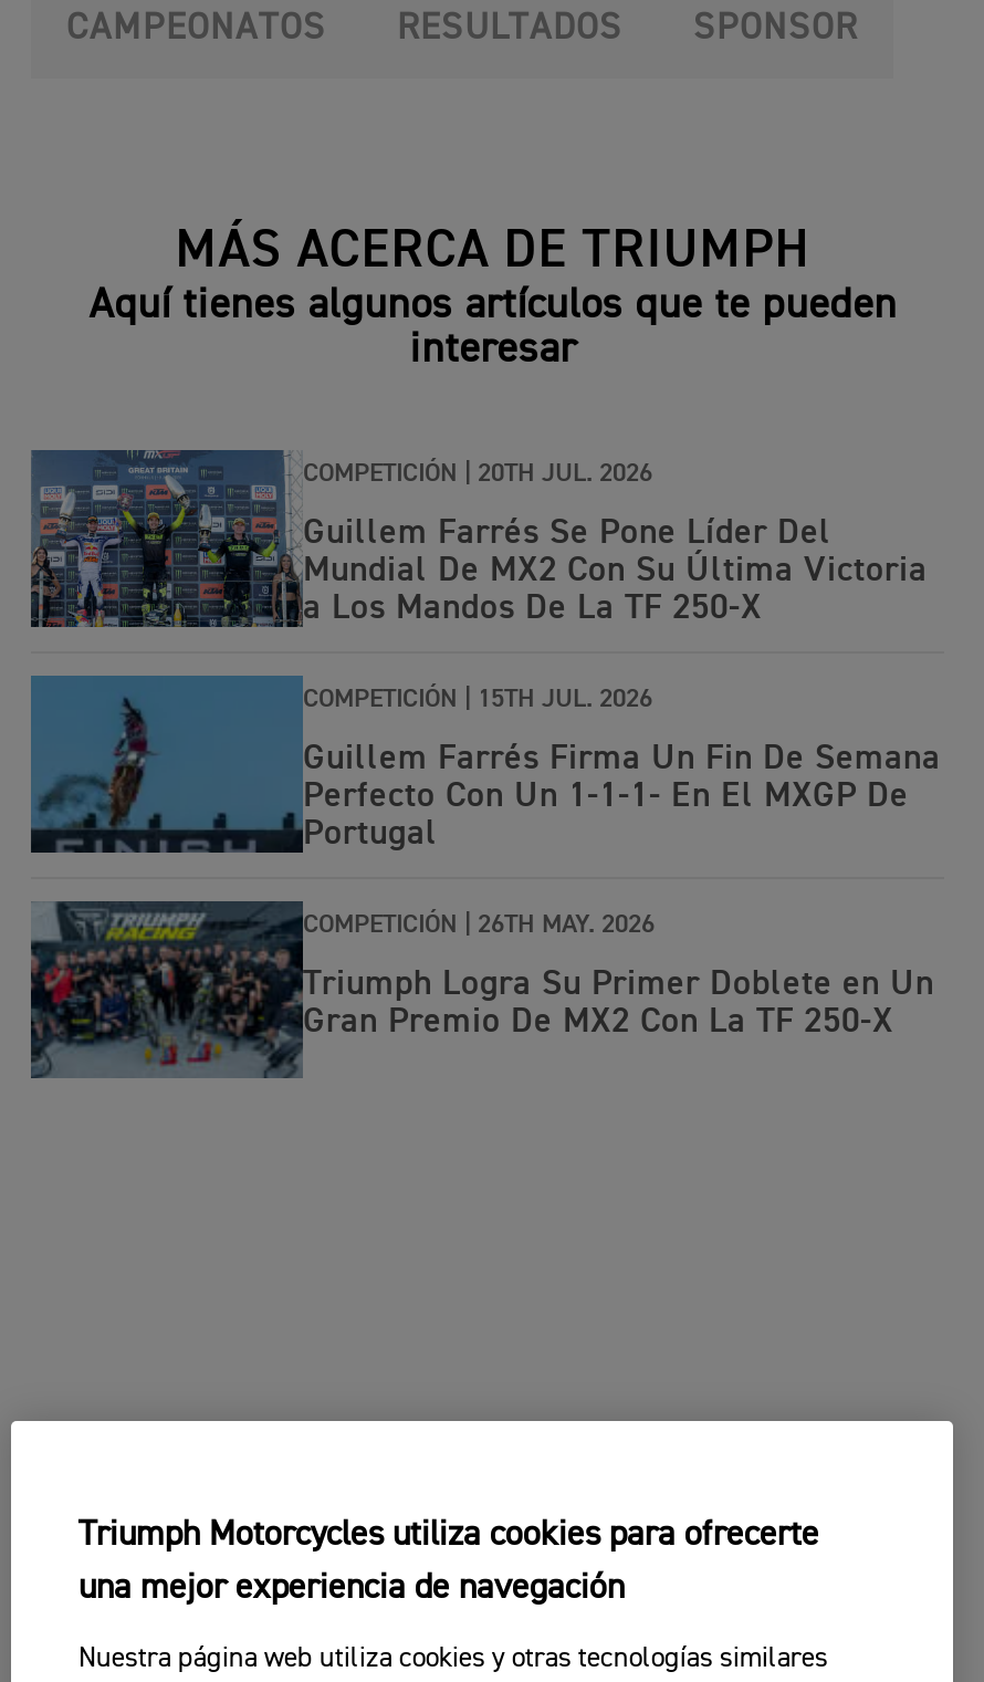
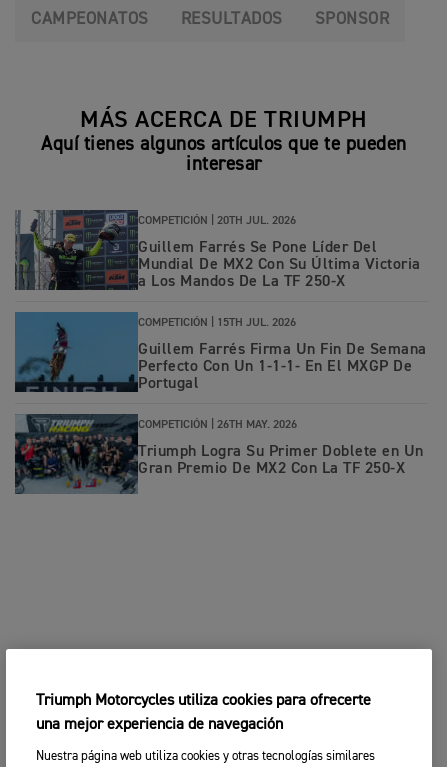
[33,450,301,625] [image] -> [17,210,138,290] [image]

